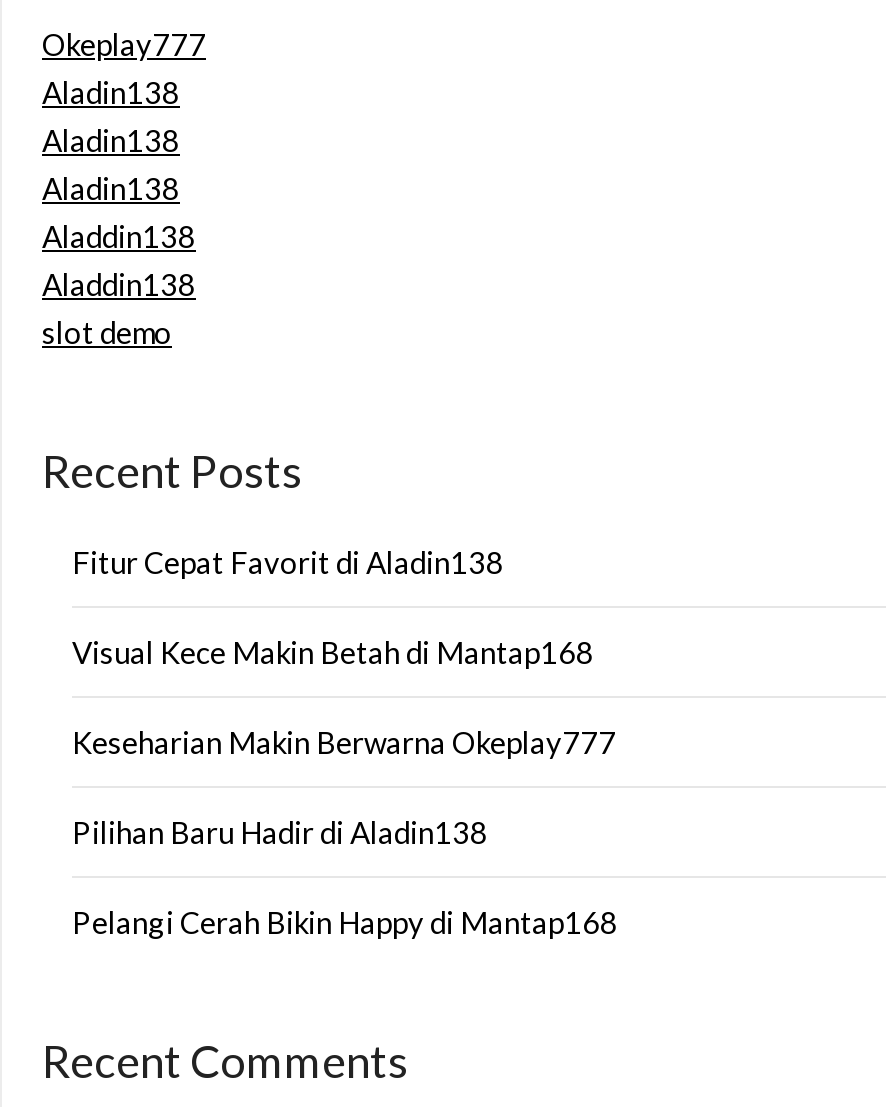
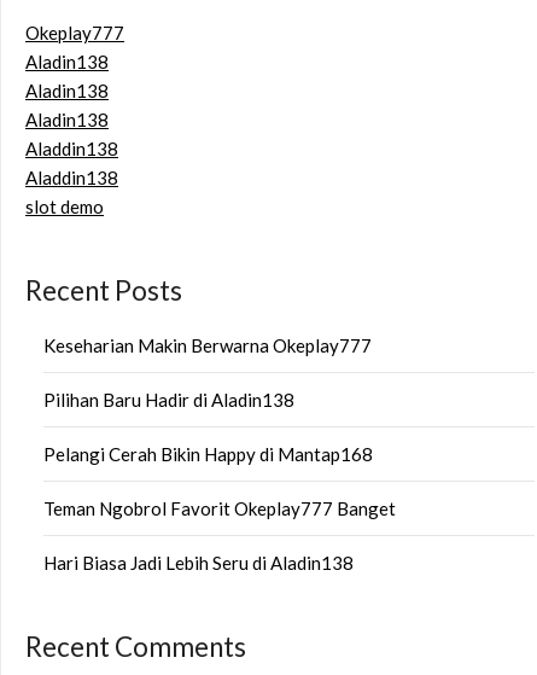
[72,543,594,669] Fitur Cepat Favorit di Aladin138 | Visual Kece Makin Betah di Mantap168 -> none
moved [72,723,618,939] -> [43,334,373,464]: Keseharian Makin Berwarna Okeplay777 | Pilihan Baru Hadir di Aladin138 | Pelangi Cerah Bikin Happy di Mantap168
none -> [43,497,396,573] Teman Ngobrol Favorit Okeplay777 Banget | Hari Biasa Jadi Lebih Seru di Aladin138

